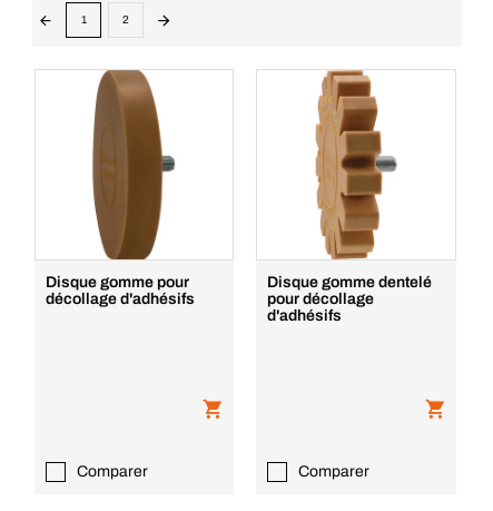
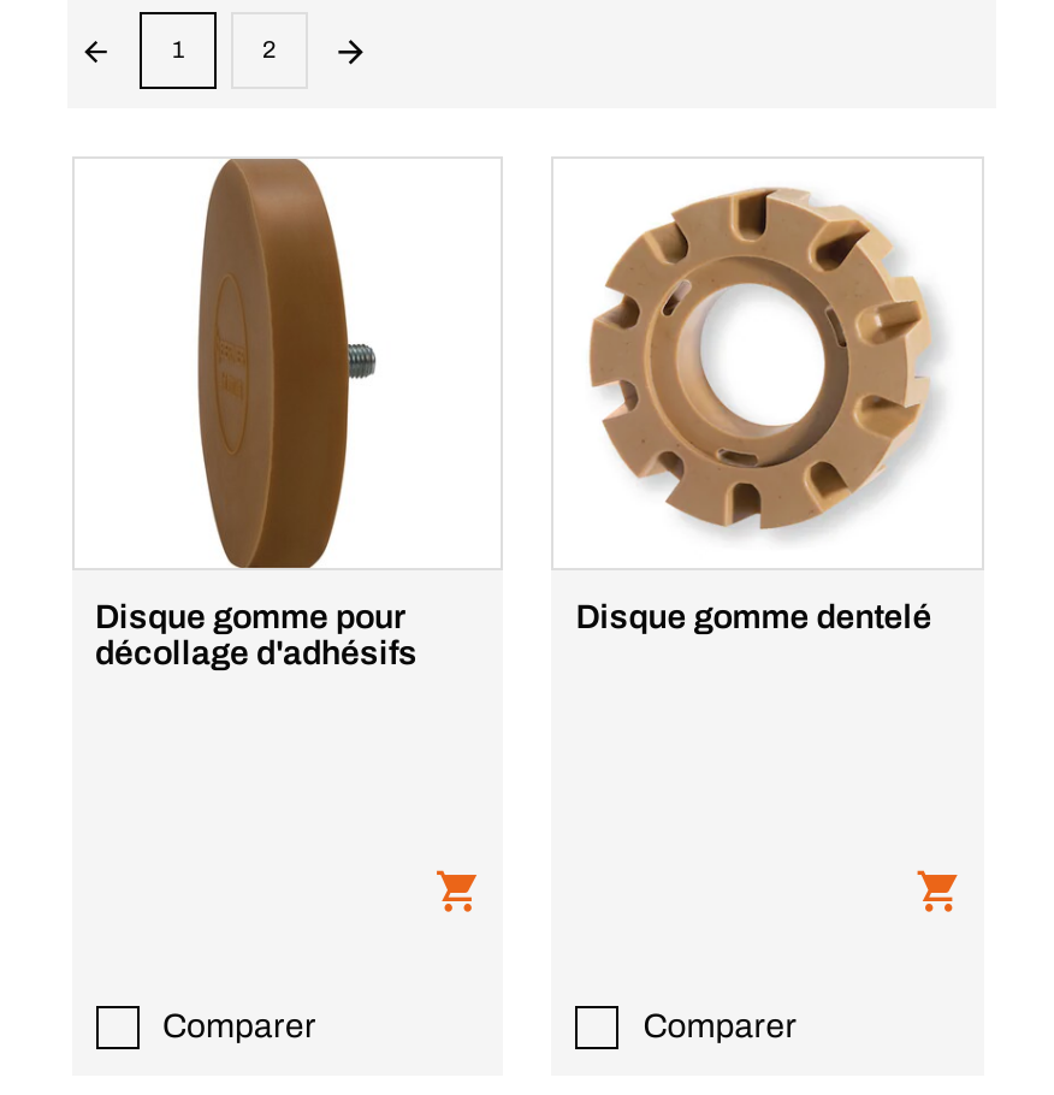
[274,69,436,261] [image] -> [587,159,943,568] [image]
[267,291,374,324] pour décollage | d'adhésifs -> none

